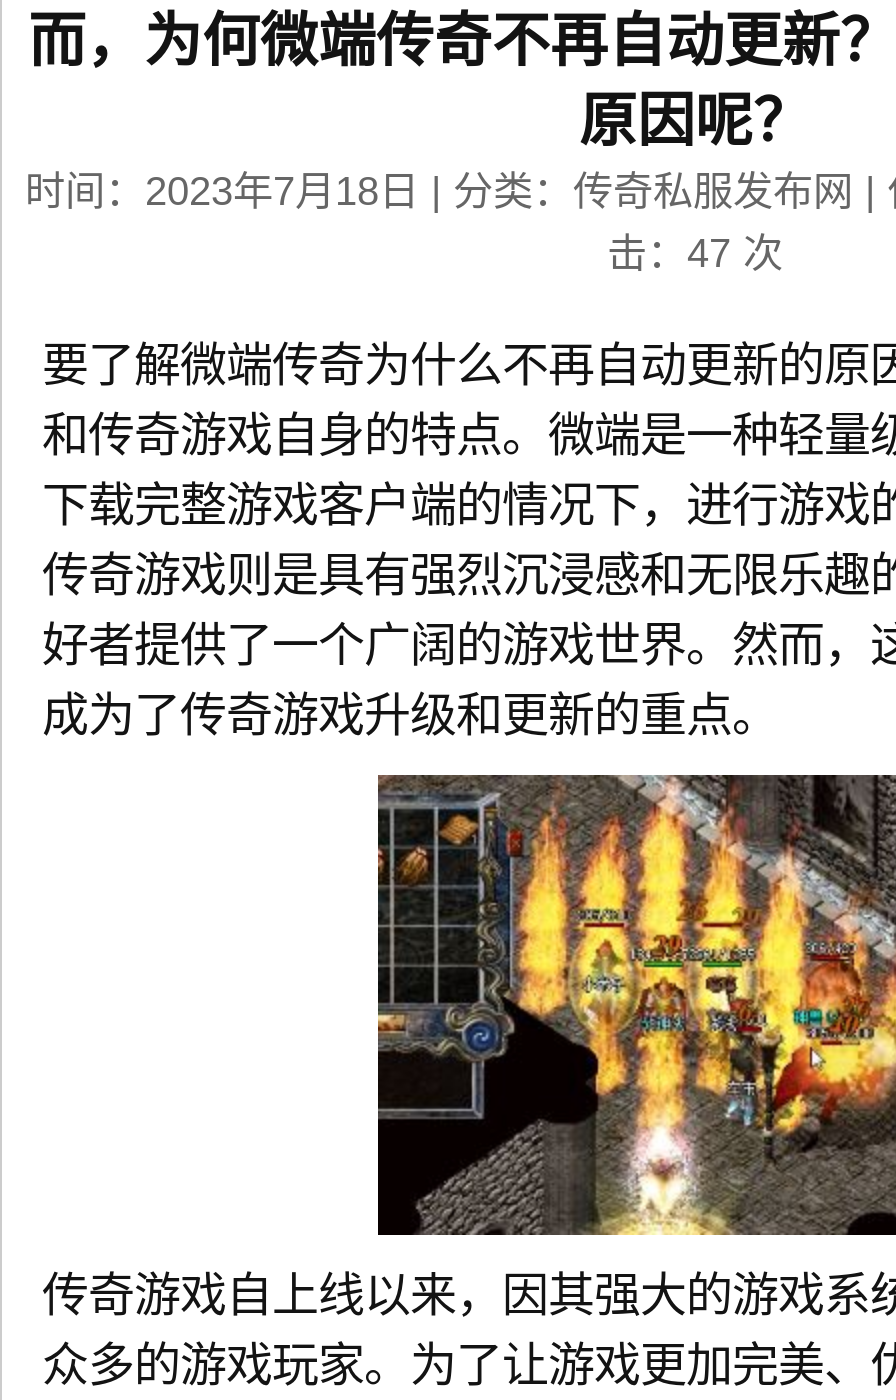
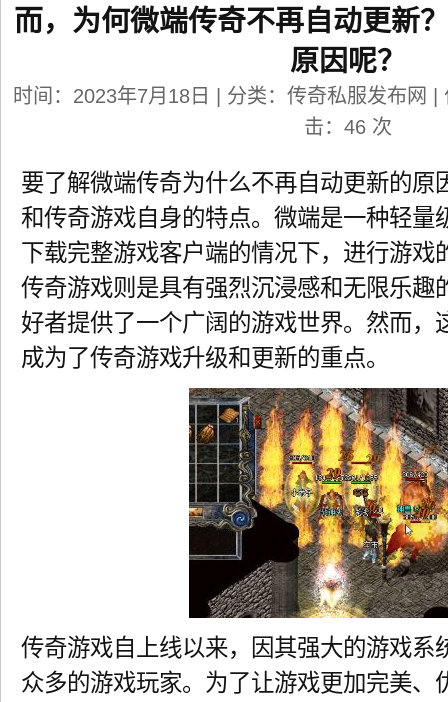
[607,231,783,275] 击：47 次 -> [303,116,391,138] 击：46 次

